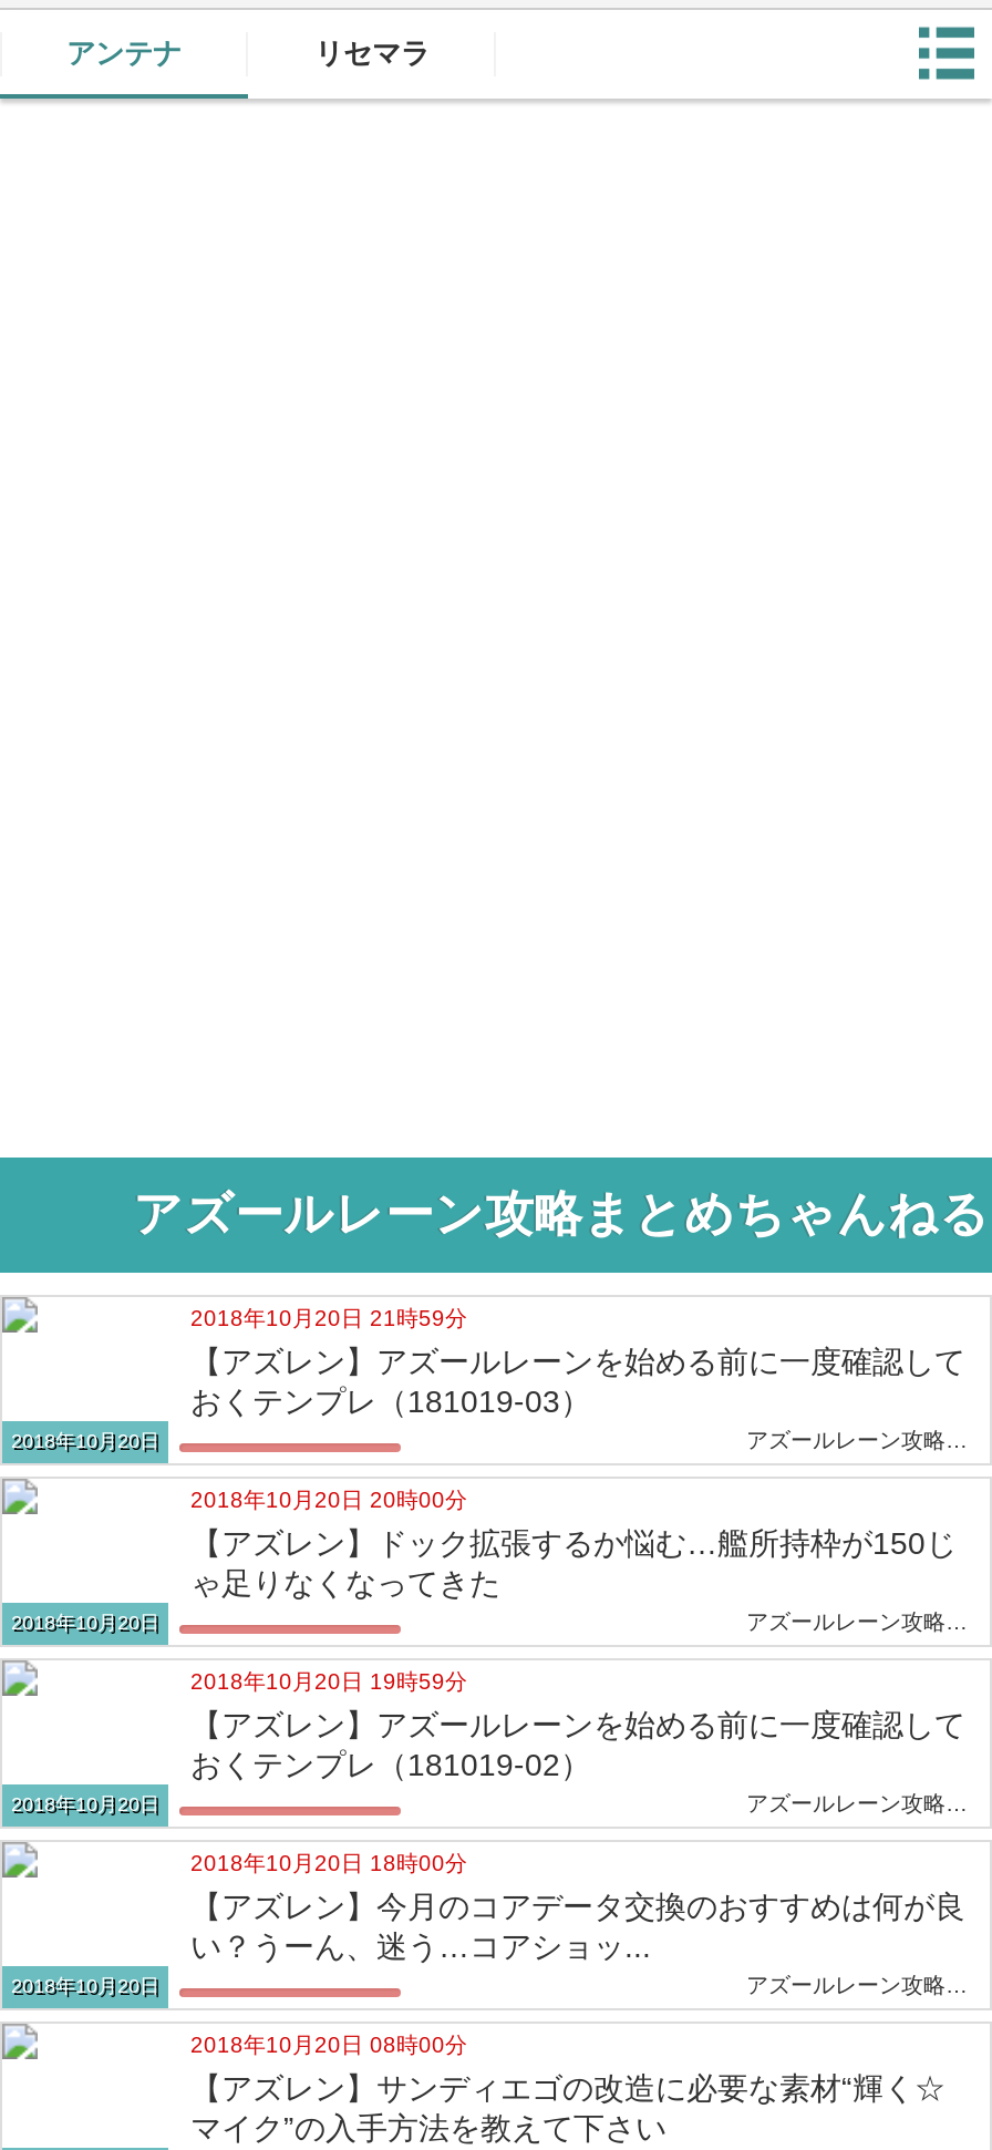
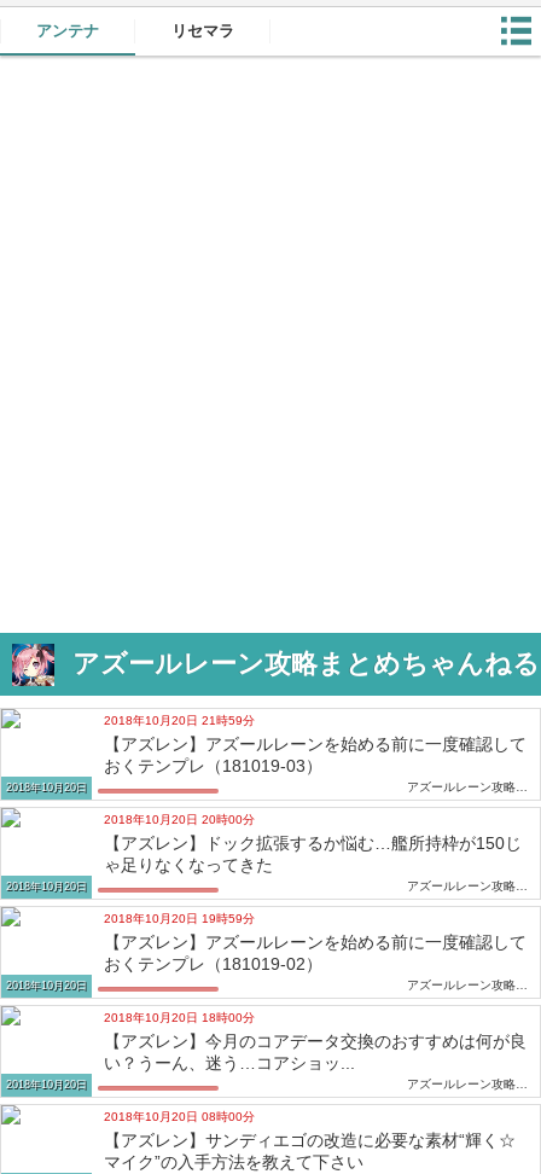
none -> [11,643,56,687] [image]

